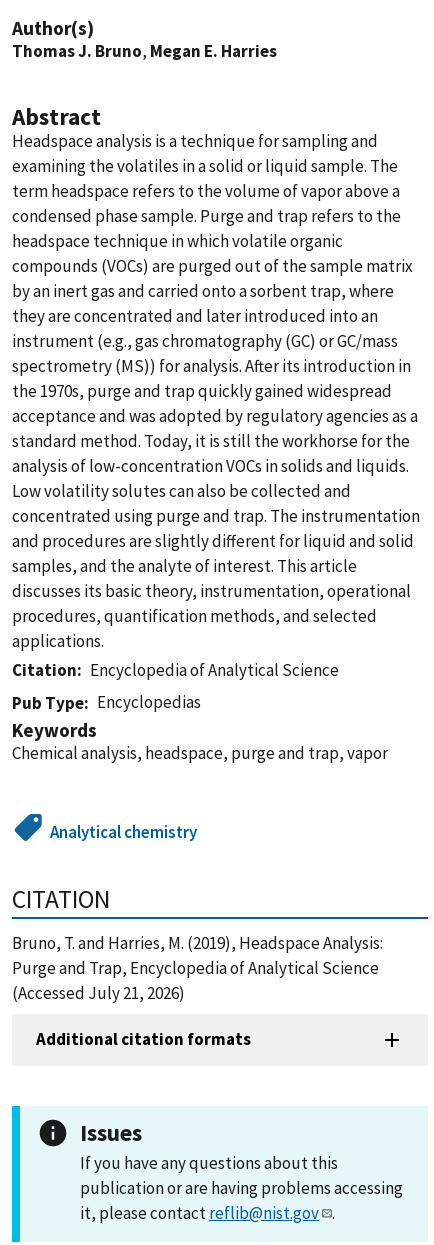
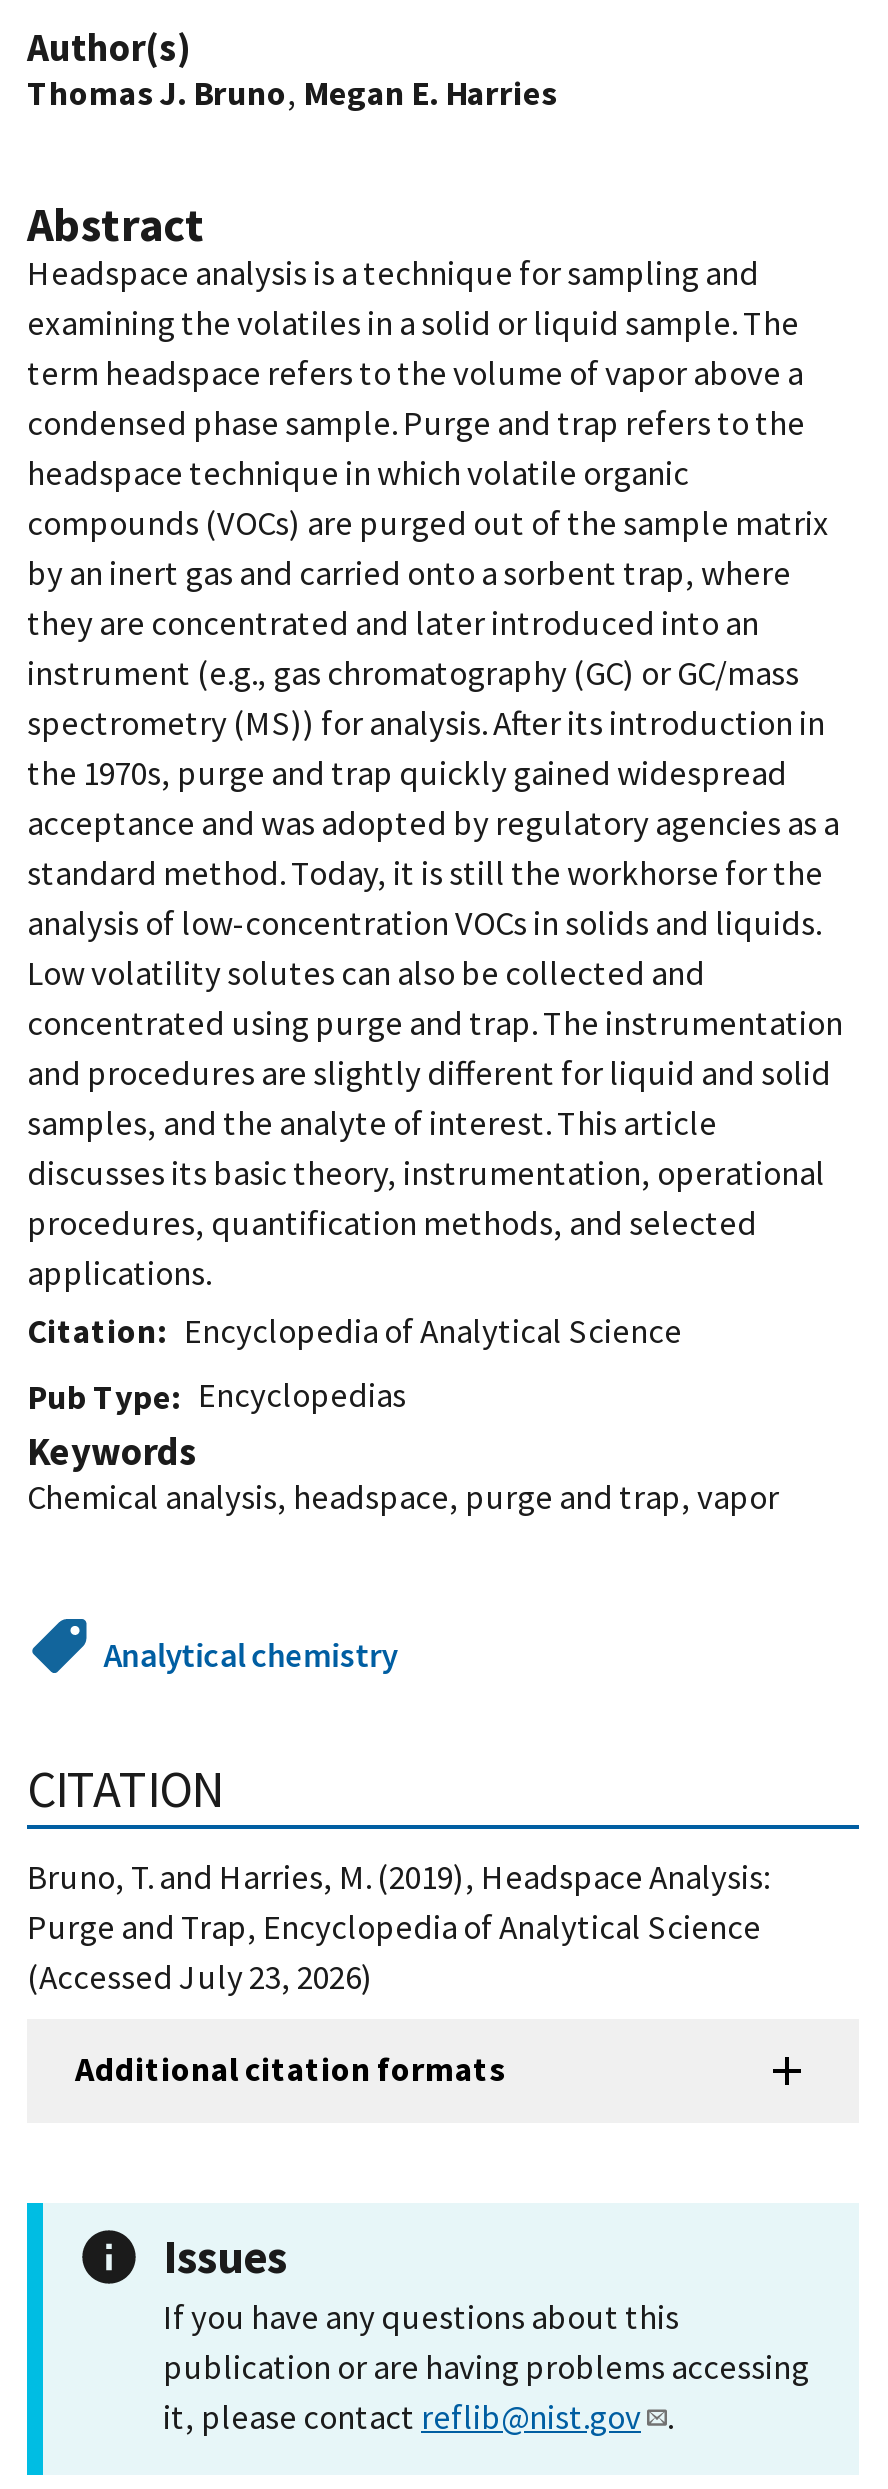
[12,982,185,1004] (Accessed July 21, 2026) -> [27,1955,373,1999] (Accessed July 23, 2026)

